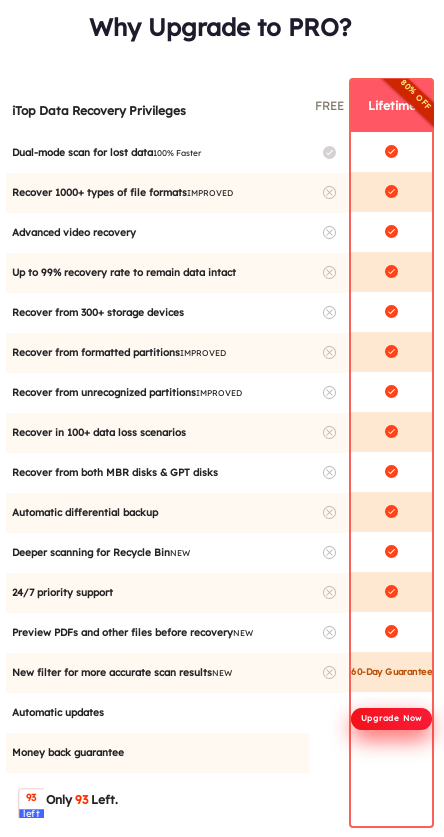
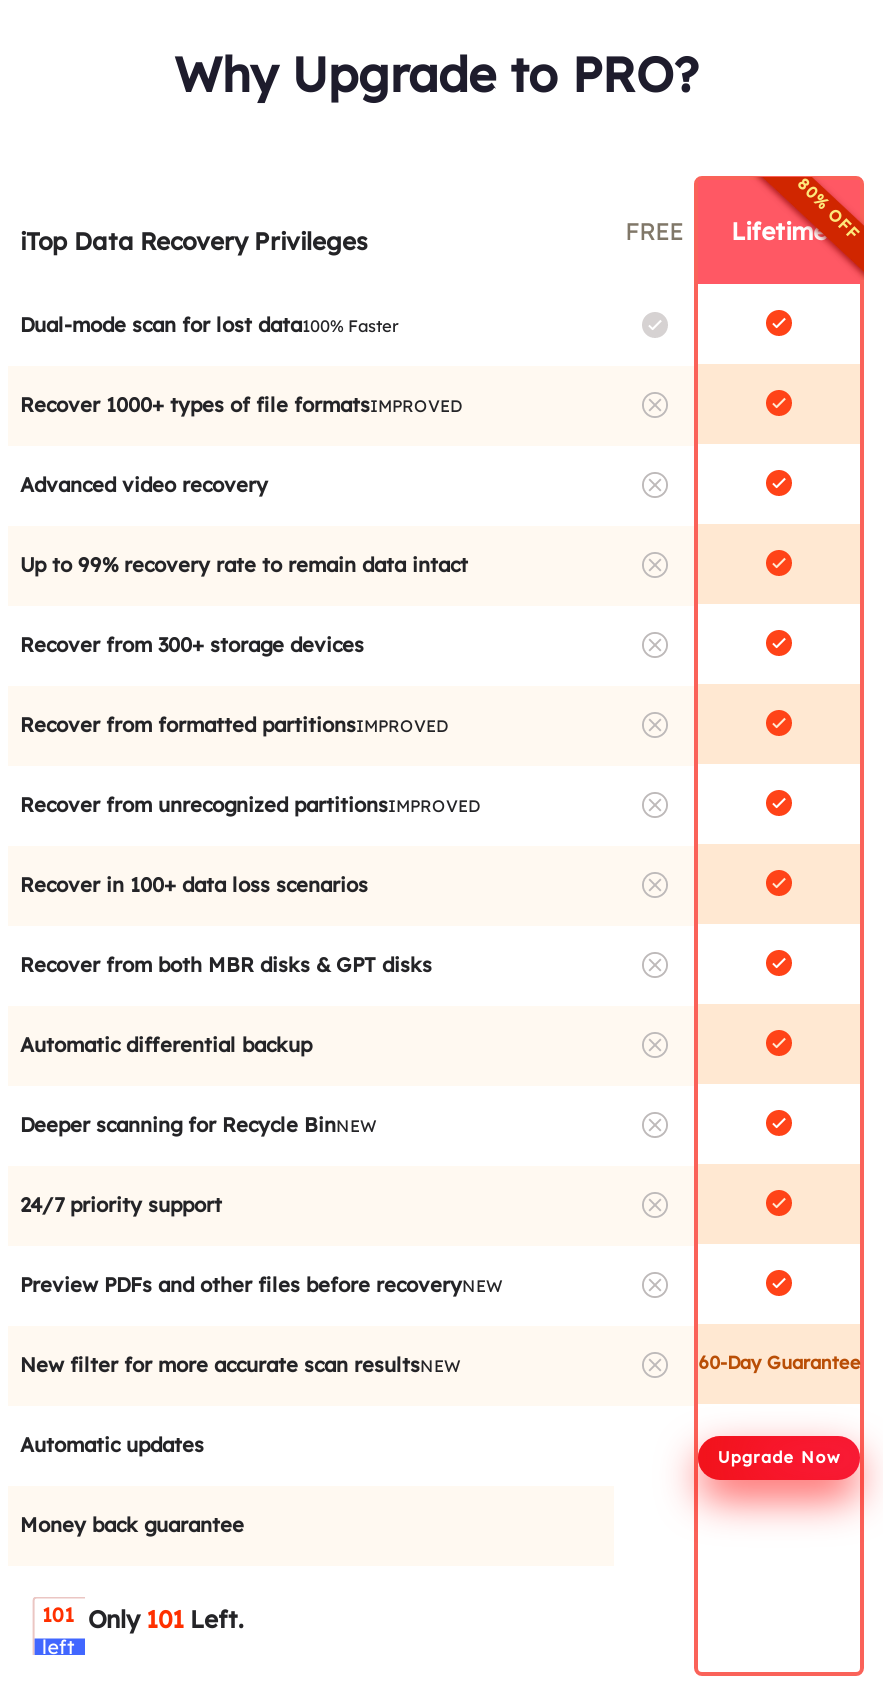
[26,791,36,803] 93 -> [42,1601,74,1626] 101
[46,792,118,807] Only 93 Left. -> [88,1604,244,1634] Only 101 Left.

